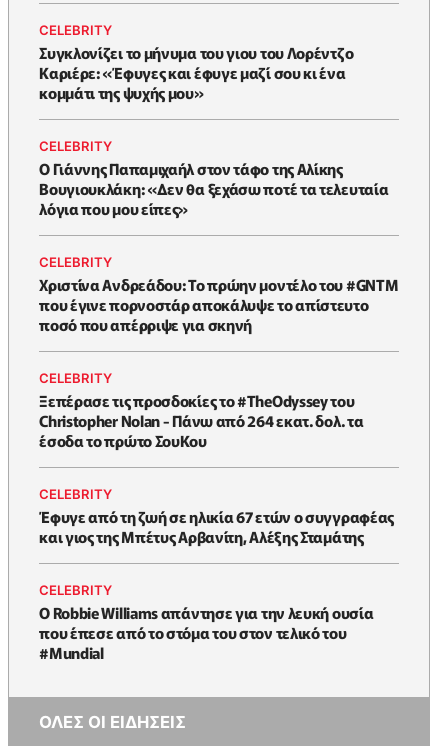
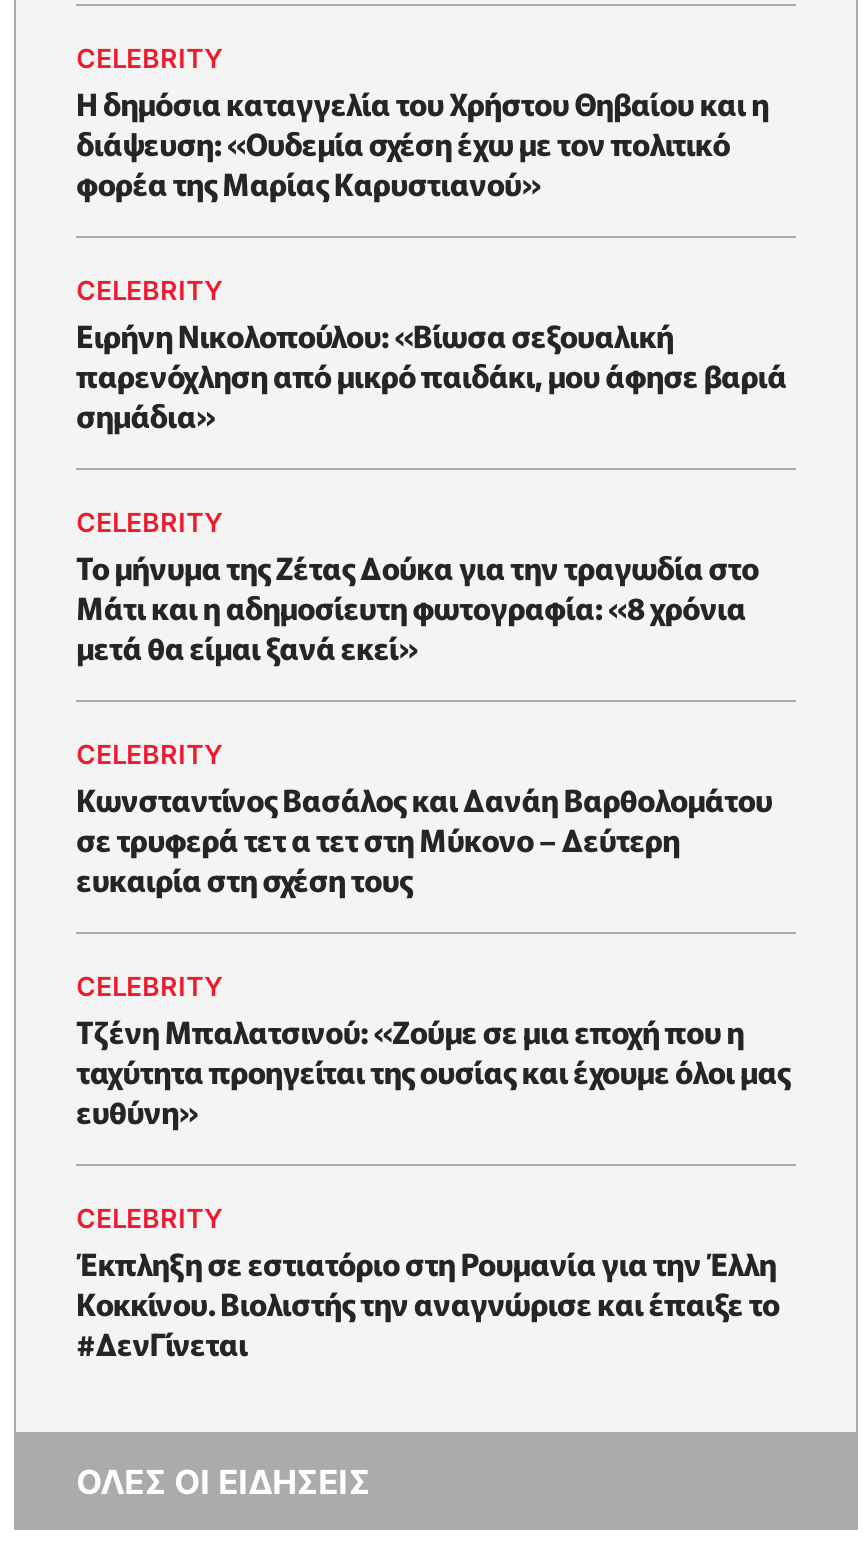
[39,41,353,103] Συγκλονίζει το μήνυμα του γιου του Λορέντζο | Καριέρε: «Έφυγες και έφυγε μαζί σου κι ένα | κομμάτι της ψυχής μου» -> [76,80,769,204] Η δημόσια καταγγελία του Χρήστου Θηβαίου και η | διάψευση: «Ουδεμία σχέση έχω με τον πολιτικό | φορέα της Μαρίας Καρυστιανού»
[39,157,388,219] O Γιάννης Παπαμιχαήλ στον τάφο της Αλίκης | Βουγιουκλάκη: «Δεν θα ξεχάσω ποτέ τα τελευταία | λόγια που μου είπες» -> [76,312,787,436] Ειρήνη Νικολοπούλου: «Βίωσα σεξουαλική | παρενόχληση από μικρό παιδάκι, μου άφησε βαριά | σημάδια»
[39,273,398,335] Χριστίνα Ανδρεάδου: Το πρώην μοντέλο του #GNTM | που έγινε πορνοστάρ αποκάλυψε το απίστευτο | ποσό που απέρριψε για σκηνή -> [76,544,759,668] Το μήνυμα της Ζέτας Δούκα για την τραγωδία στο | Μάτι και η αδημοσίευτη φωτογραφία: «8 χρόνια | μετά θα είμαι ξανά εκεί»
[39,389,363,451] Ξεπέρασε τις προσδοκίες το #TheOdyssey του | Christopher Nolan - Πάνω από 264 εκατ. δολ. τα | έσοδα το πρώτο ΣουΚου -> [76,776,772,900] Κωνσταντίνος Βασάλος και Δανάη Βαρθολομάτου | σε τρυφερά τετ α τετ στη Μύκονο – Δεύτερη | ευκαιρία στη σχέση τους
[39,505,394,547] Έφυγε από τη ζωή σε ηλικία 67 ετών ο συγγραφέας | και γιος της Μπέτυς Αρβανίτη, Αλέξης Σταμάτης -> [76,1008,790,1132] Τζένη Μπαλατσινού: «Zούμε σε μια εποχή που η | ταχύτητα προηγείται της ουσίας και έχουμε όλοι μας | ευθύνη»
[39,601,373,663] O Robbie Williams απάντησε για την λευκή ουσία | που έπεσε από το στόμα του στον τελικό του | #Μundial -> [76,1240,779,1364] Έκπληξη σε εστιατόριο στη Ρουμανία για την Έλλη | Κοκκίνου. Βιολιστής την αναγνώρισε και έπαιξε το | #ΔενΓίνεται

